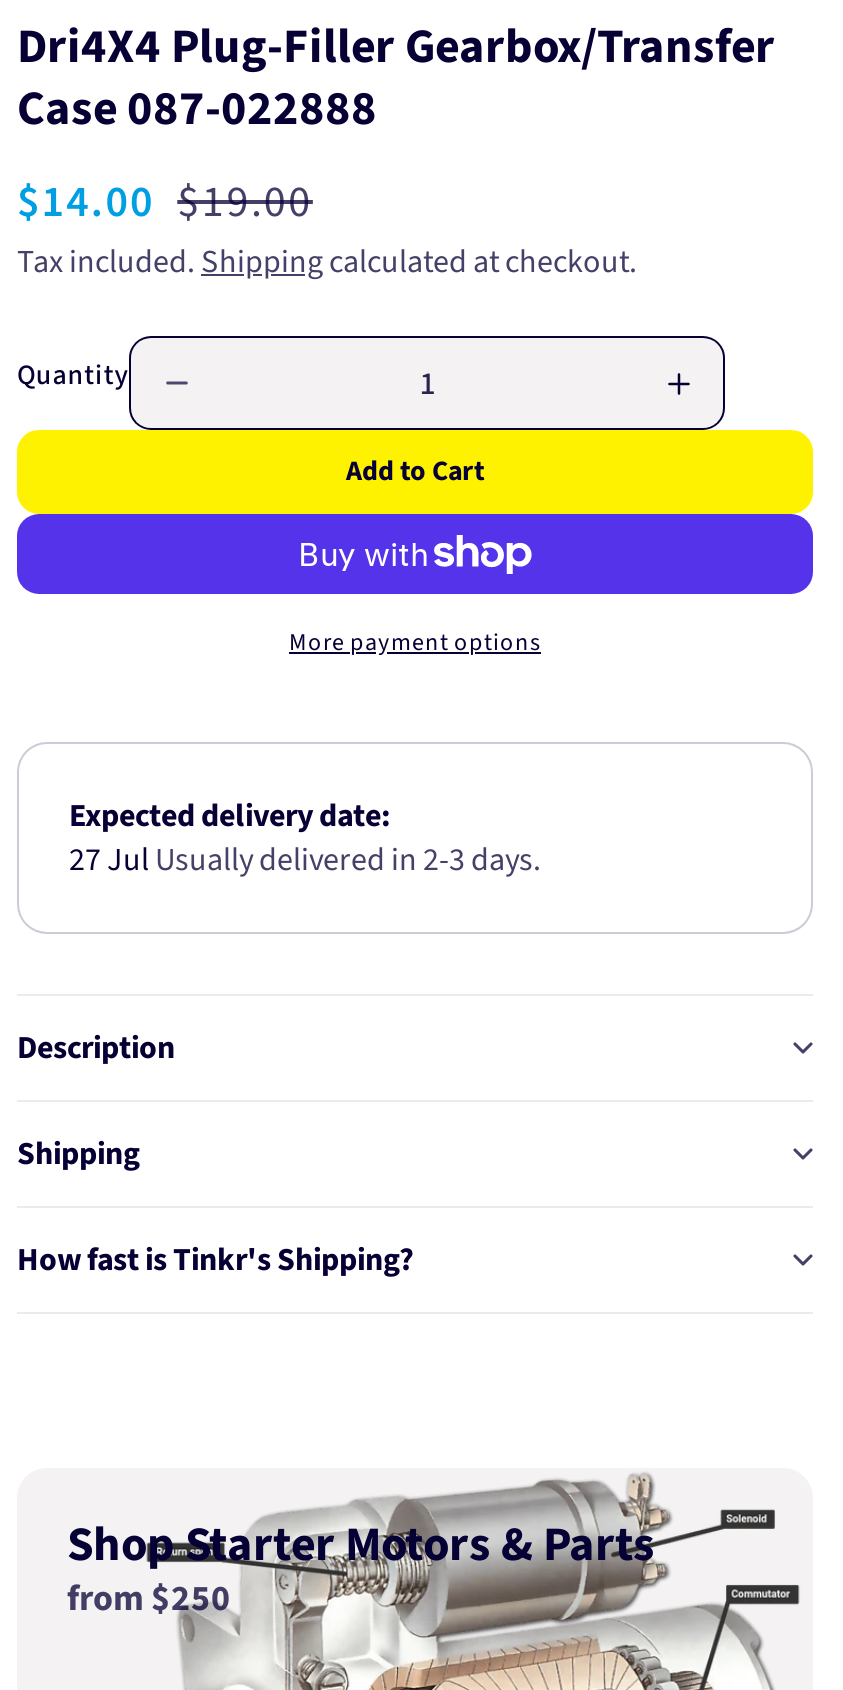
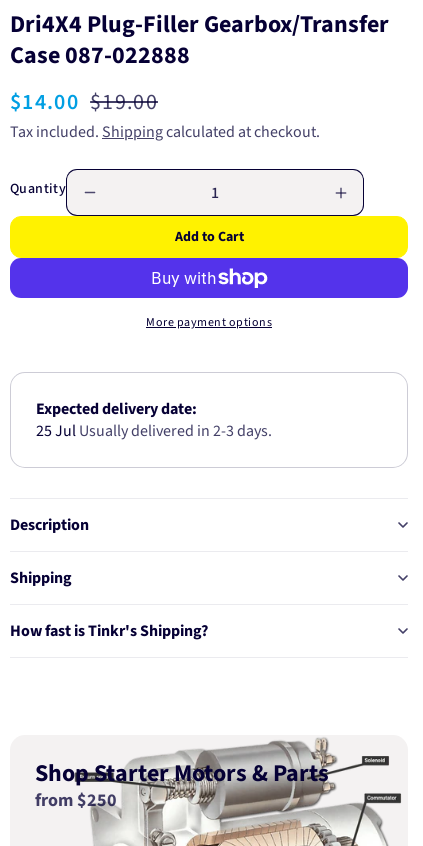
[69,838,541,882] 27 Jul Usually delivered in 2-3 days. -> [36,420,272,442] 25 Jul Usually delivered in 2-3 days.

